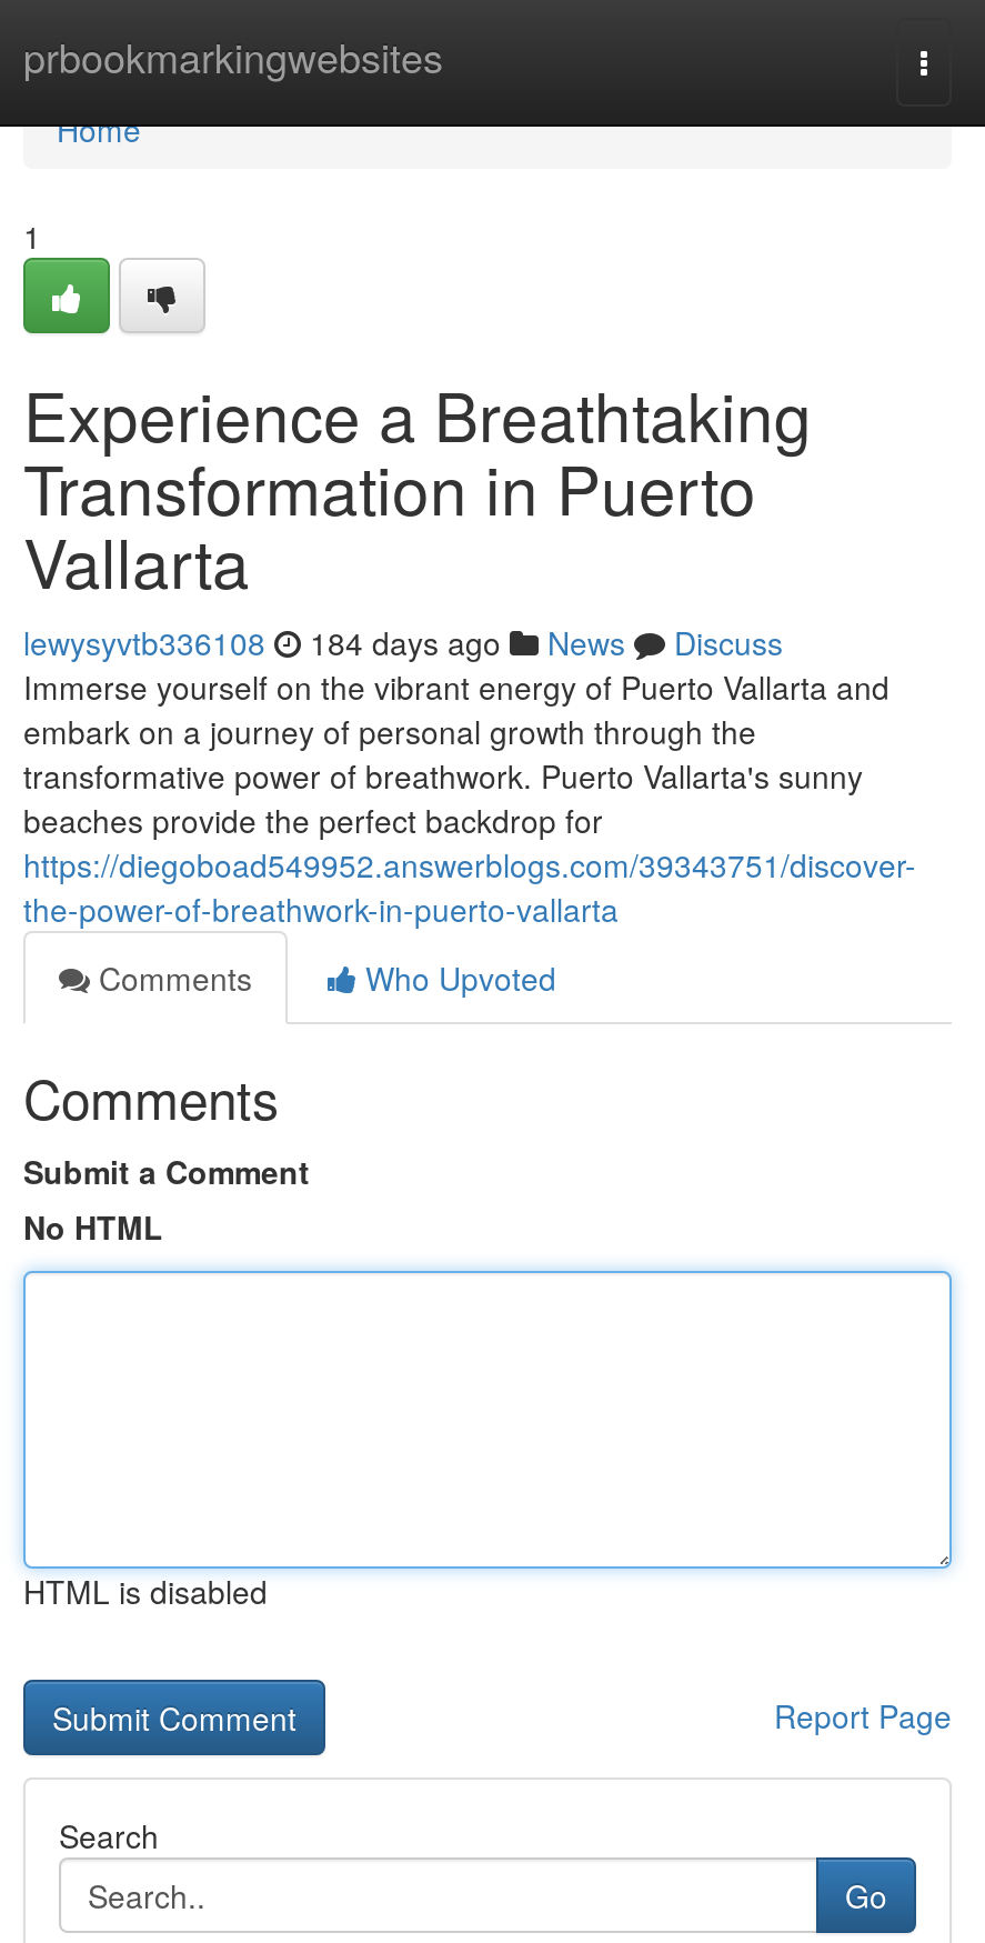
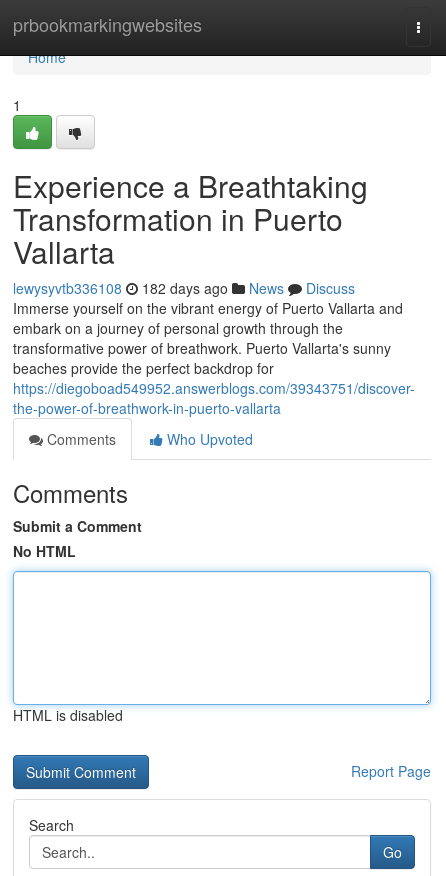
[23,620,783,664] lewysyvtb336108 184 days ago News Discuss -> [13,278,355,298] lewysyvtb336108 182 days ago News Discuss

